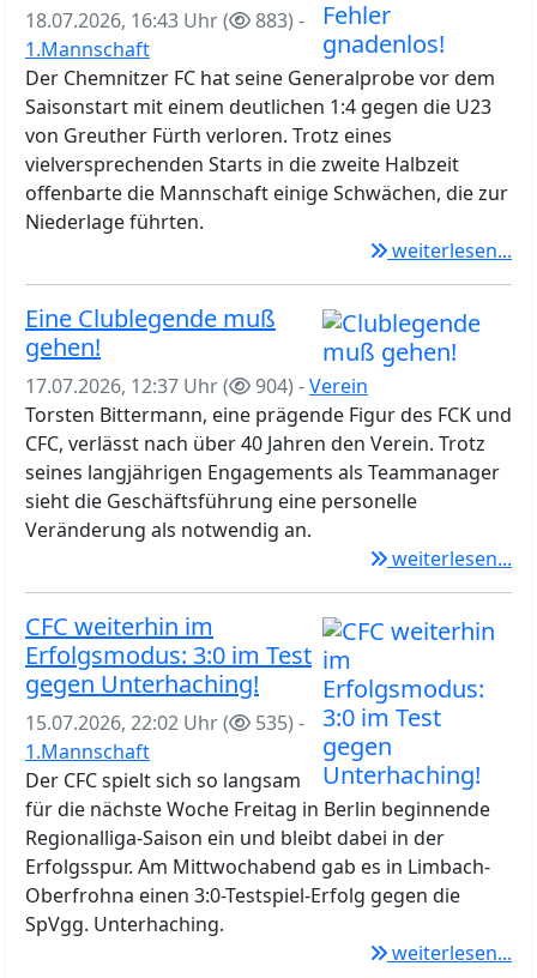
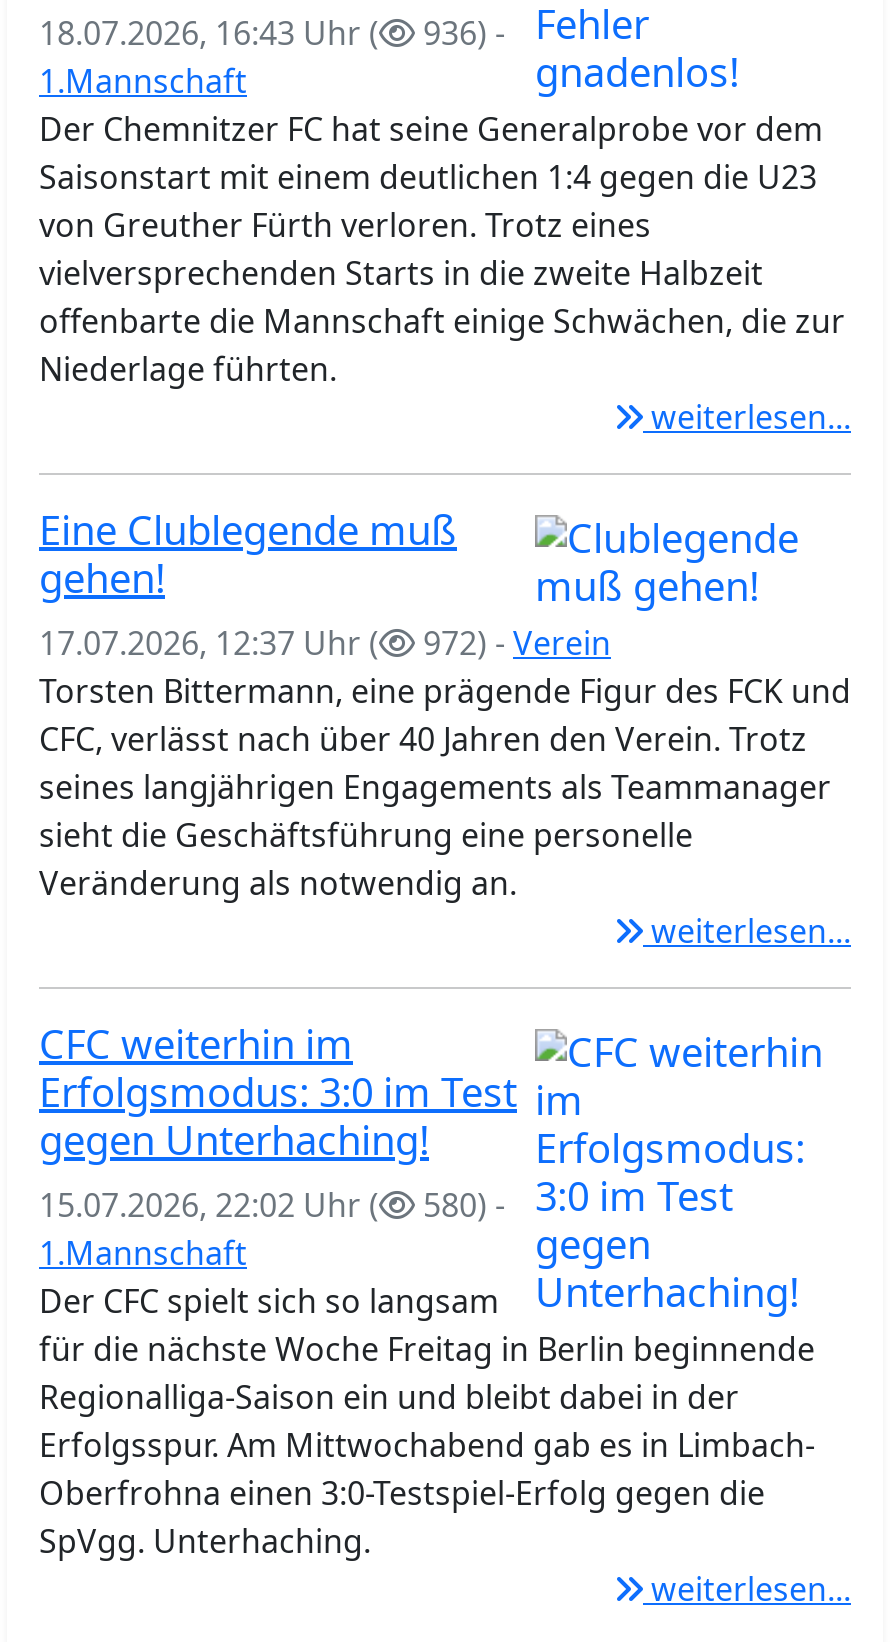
[25,7,304,34] 18.07.2026, 16:43 Uhr ( 883) - -> [39,11,505,55] 18.07.2026, 16:43 Uhr ( 936) -
[25,373,368,399] 17.07.2026, 12:37 Uhr ( 904) - Verein -> [39,621,611,665] 17.07.2026, 12:37 Uhr ( 972) - Verein
[25,710,304,736] 15.07.2026, 22:02 Uhr ( 535) - -> [39,1183,505,1227] 15.07.2026, 22:02 Uhr ( 580) -

